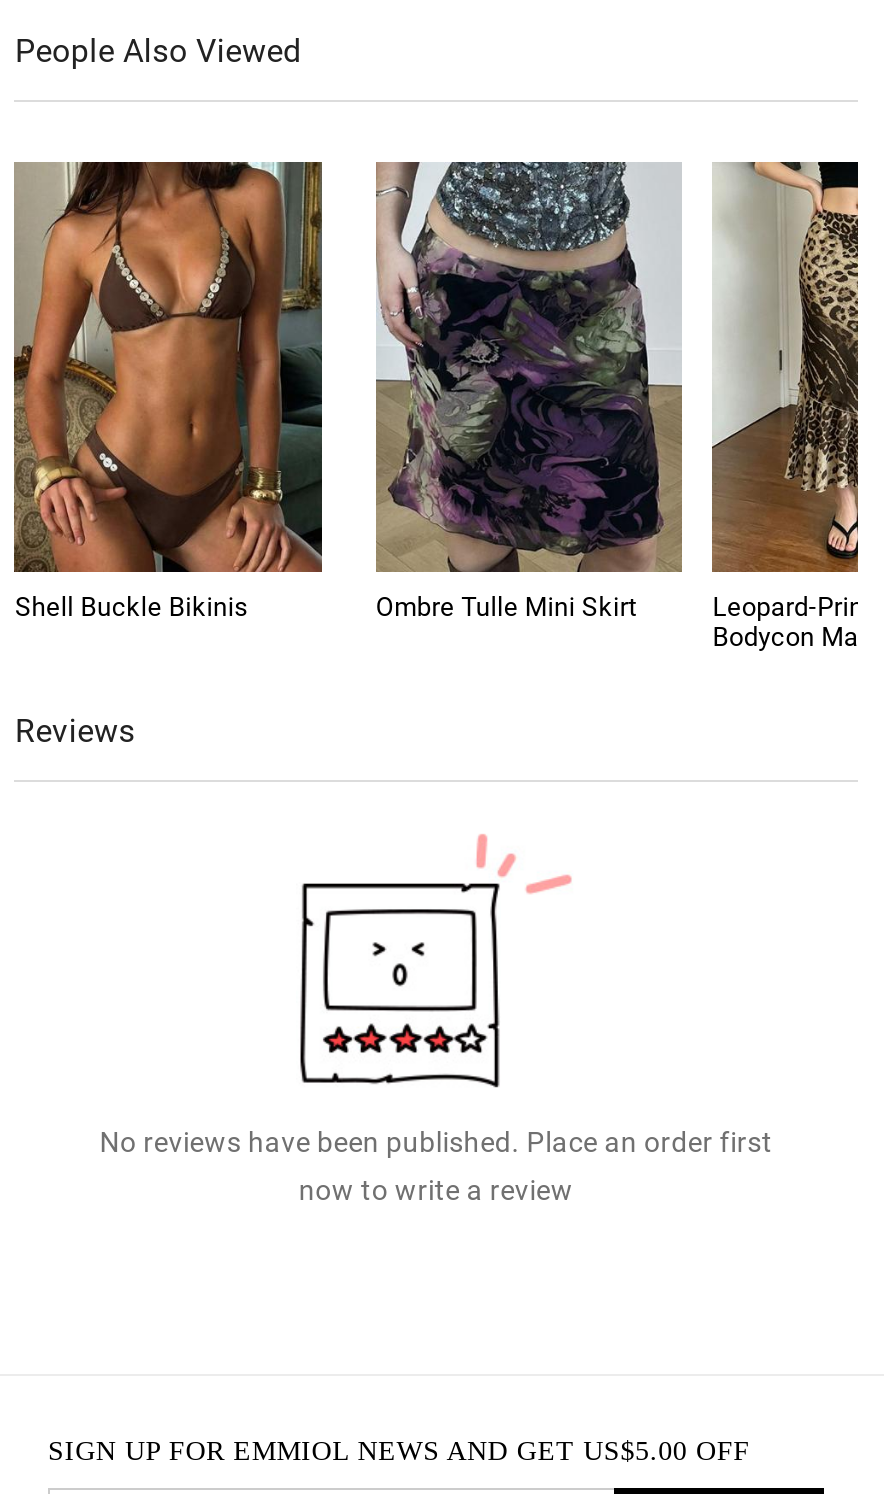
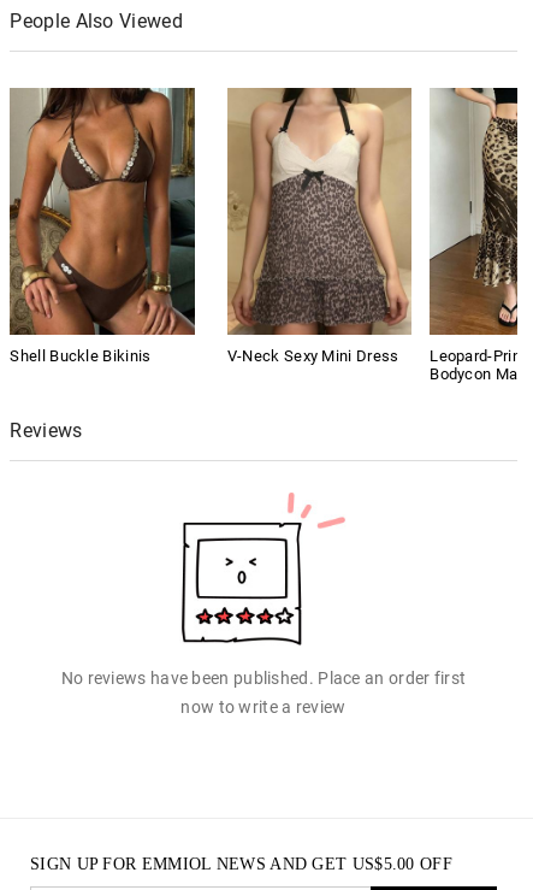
[376,160,682,622] [image] | Ombre Tulle Mini Skirt -> [227,87,411,365] [image] | V-Neck Sexy Mini Dress

